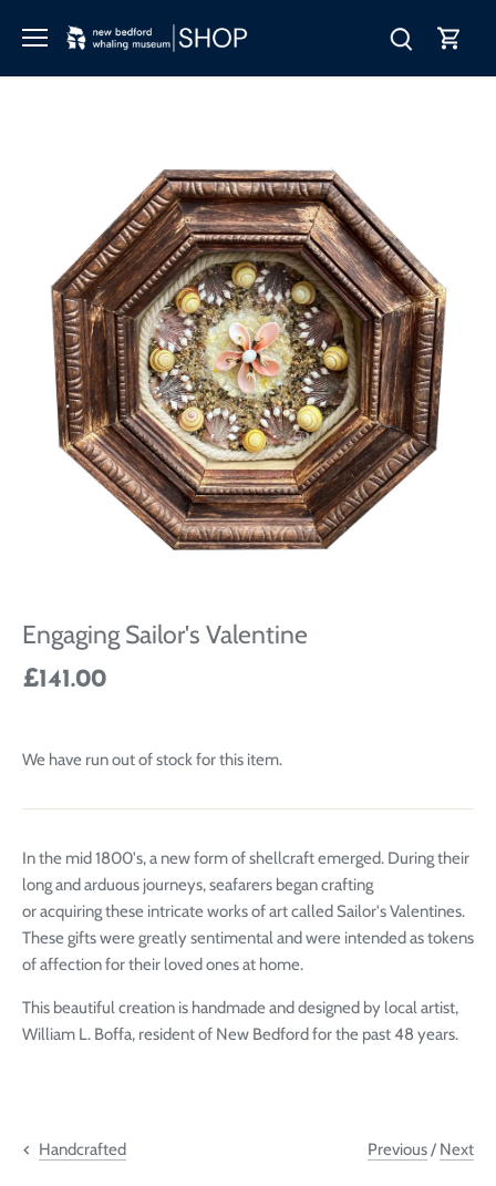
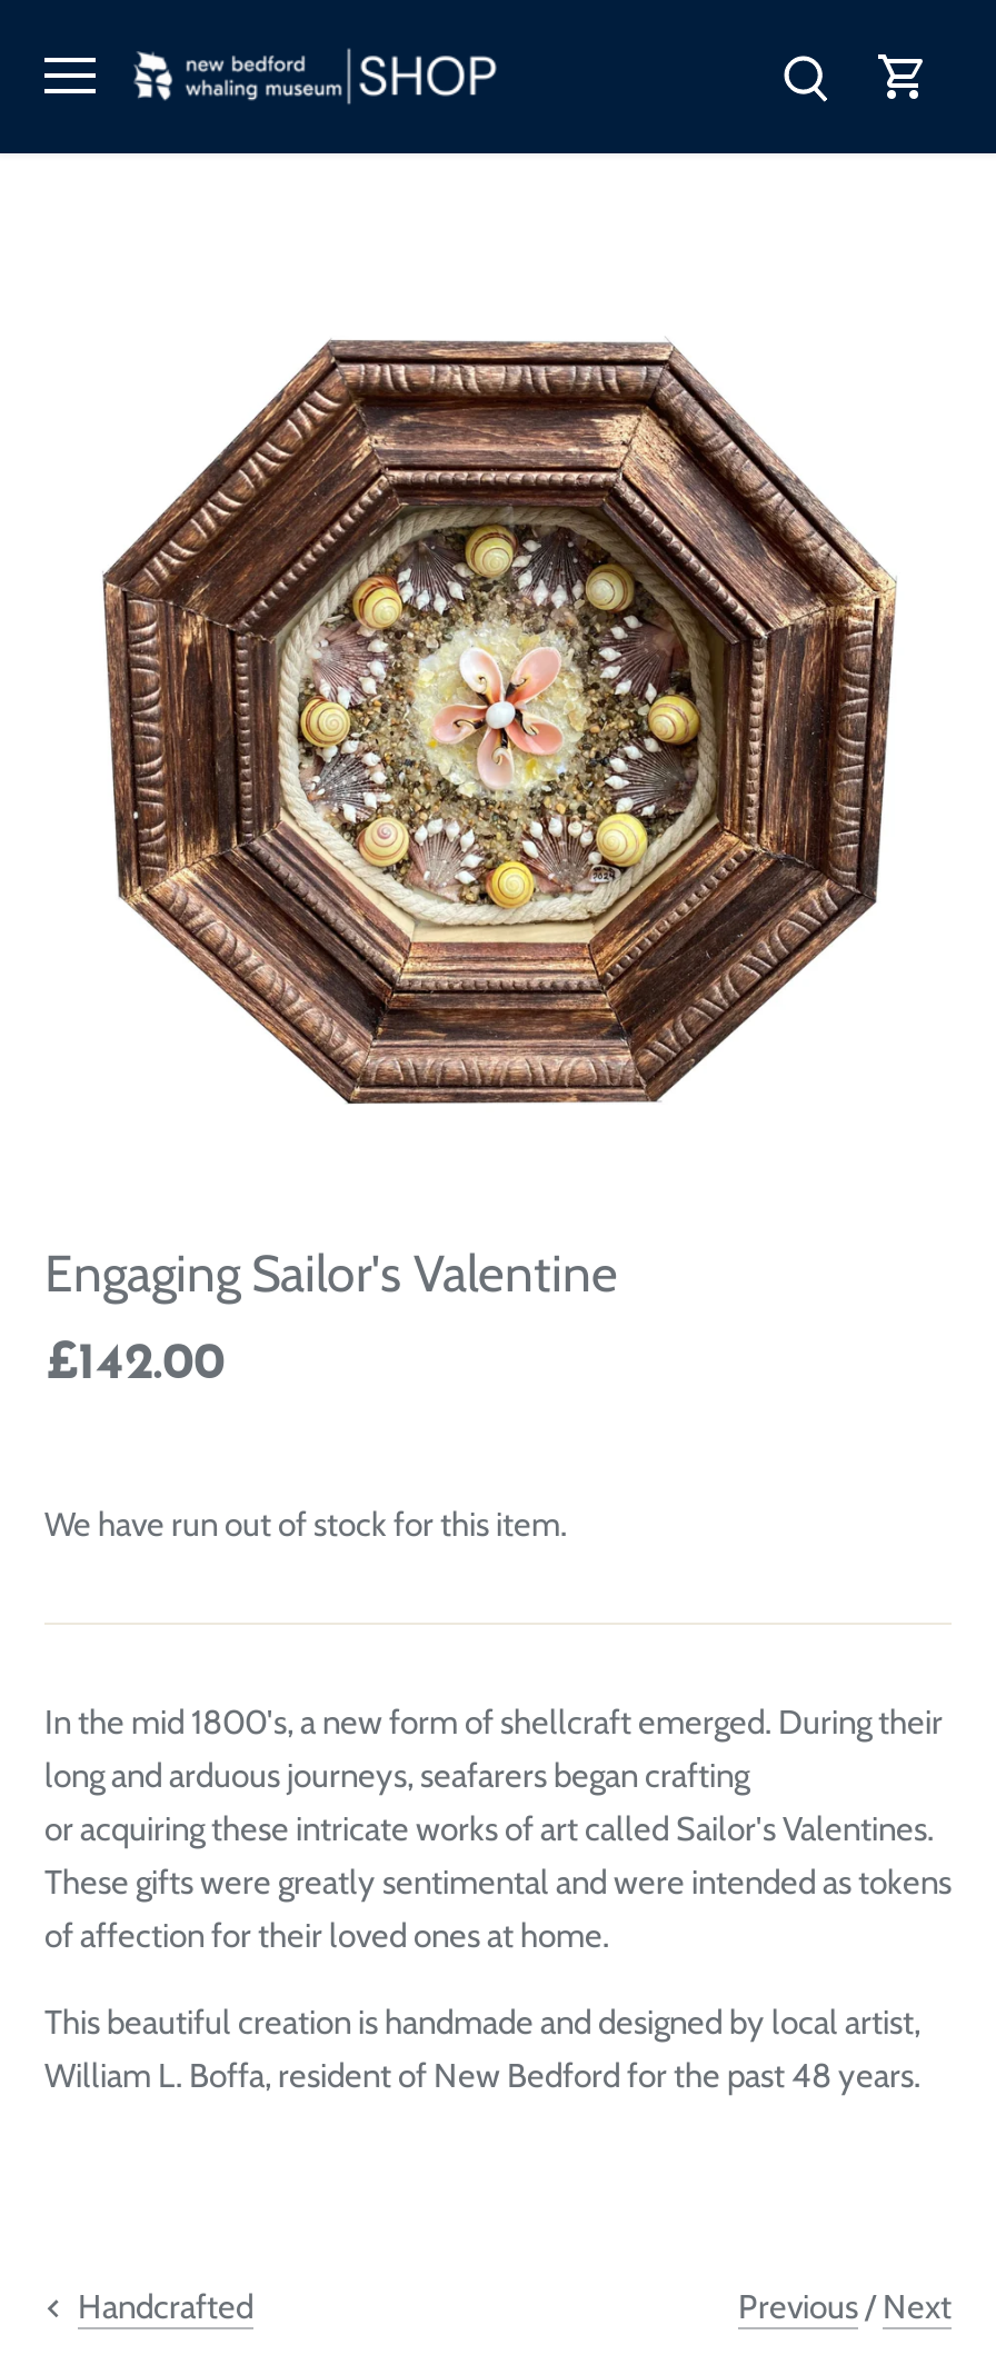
[22,668,106,693] £141.00 -> [44,1340,225,1391] £142.00

